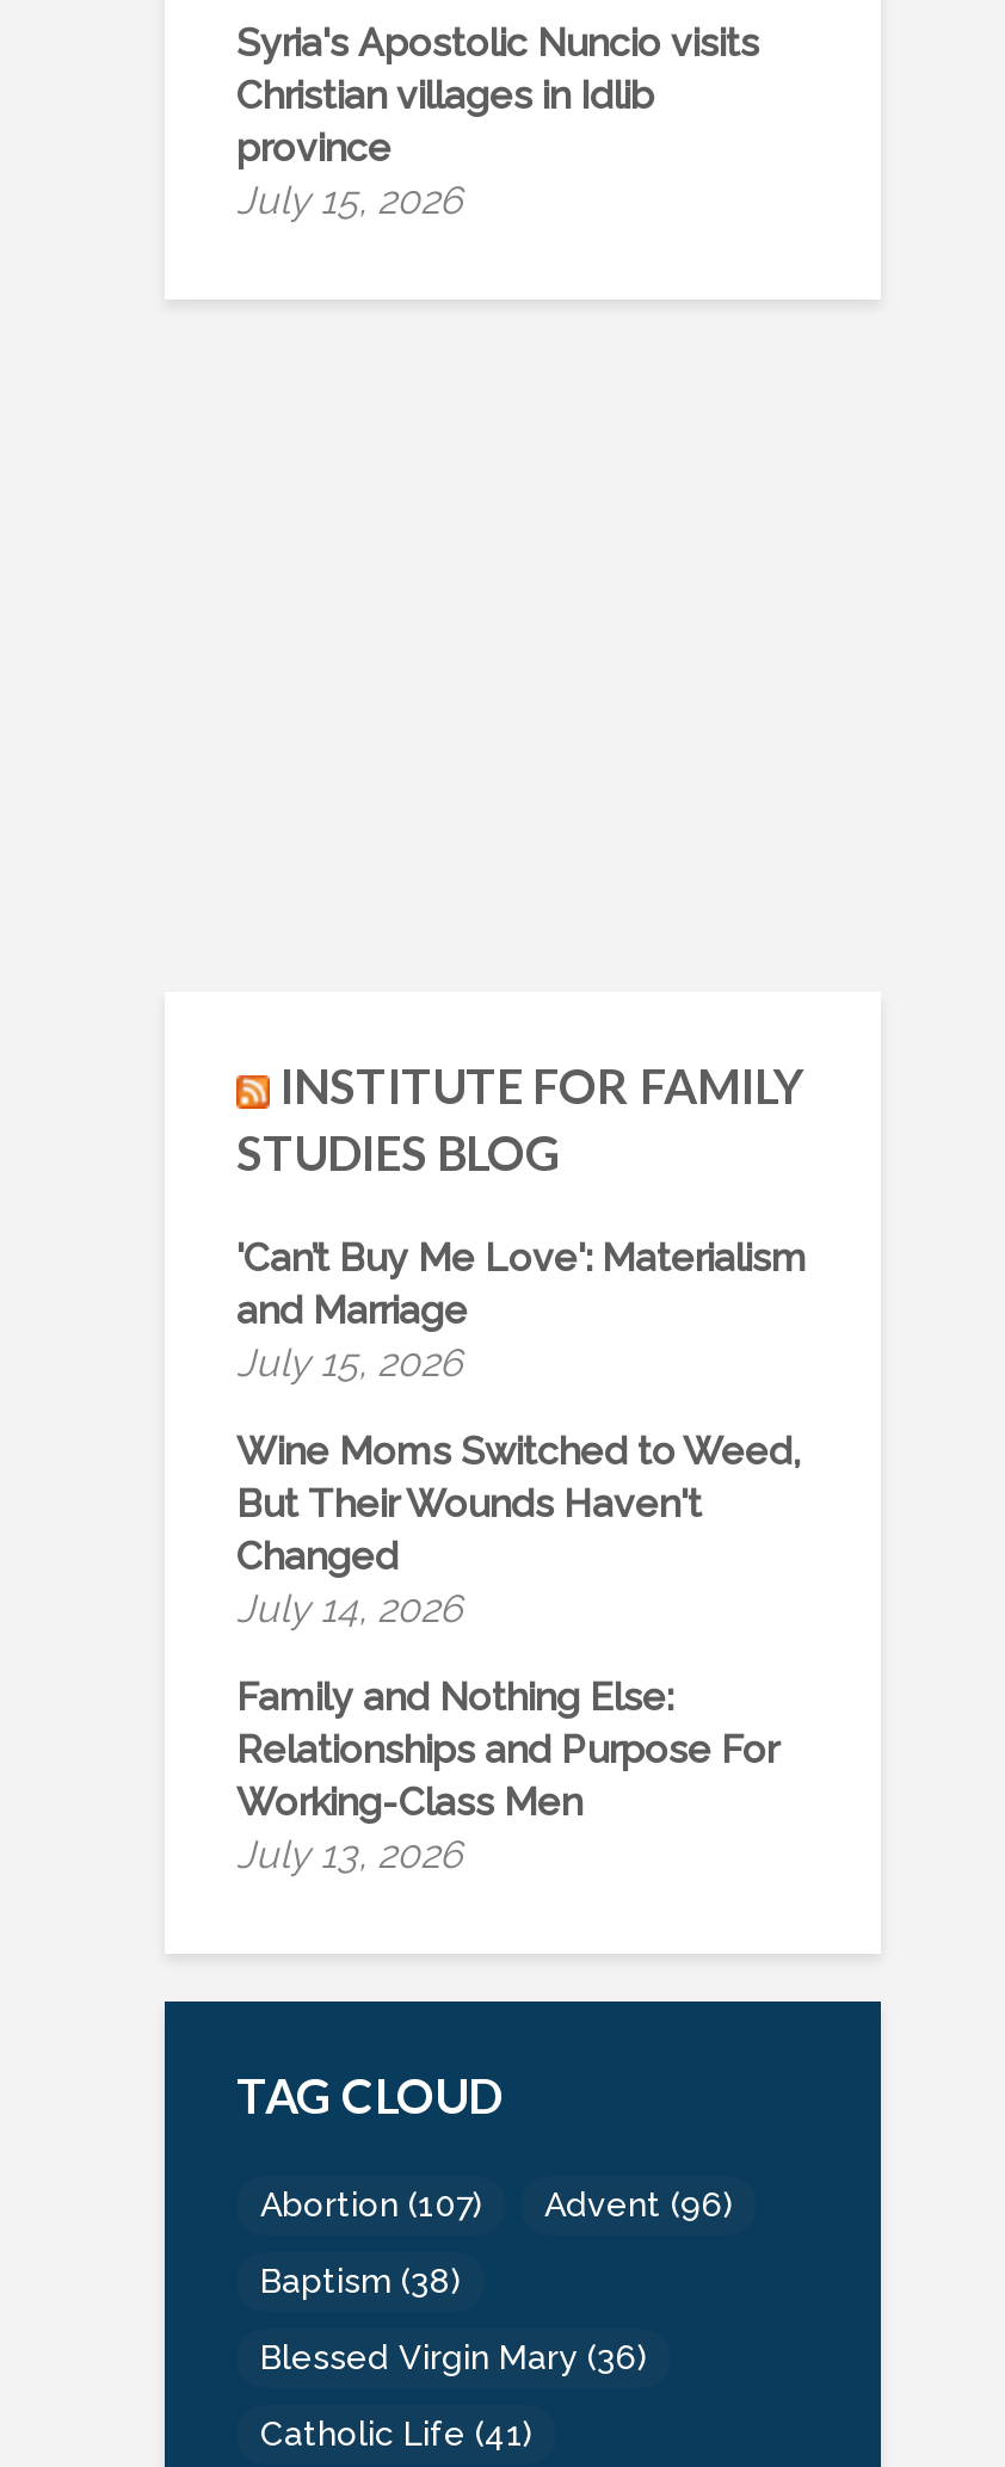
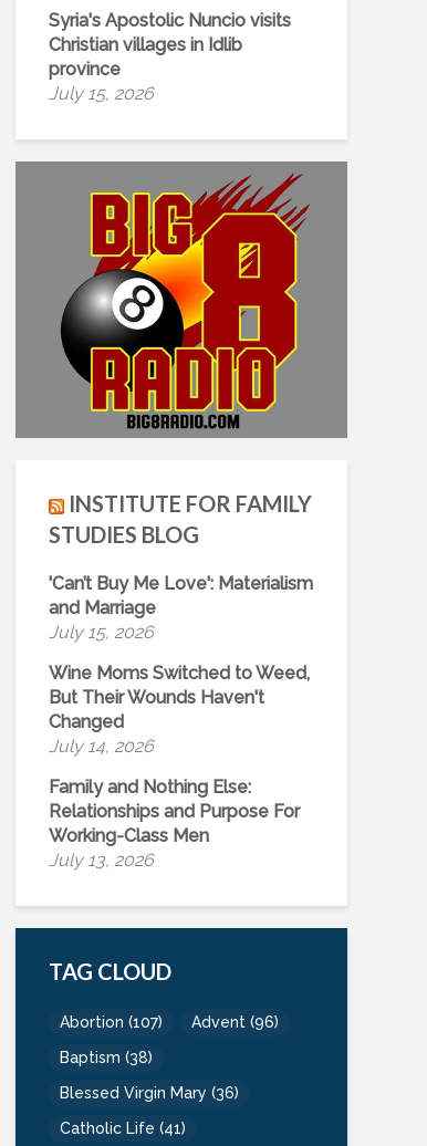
none -> [14,160,348,439] [image]

